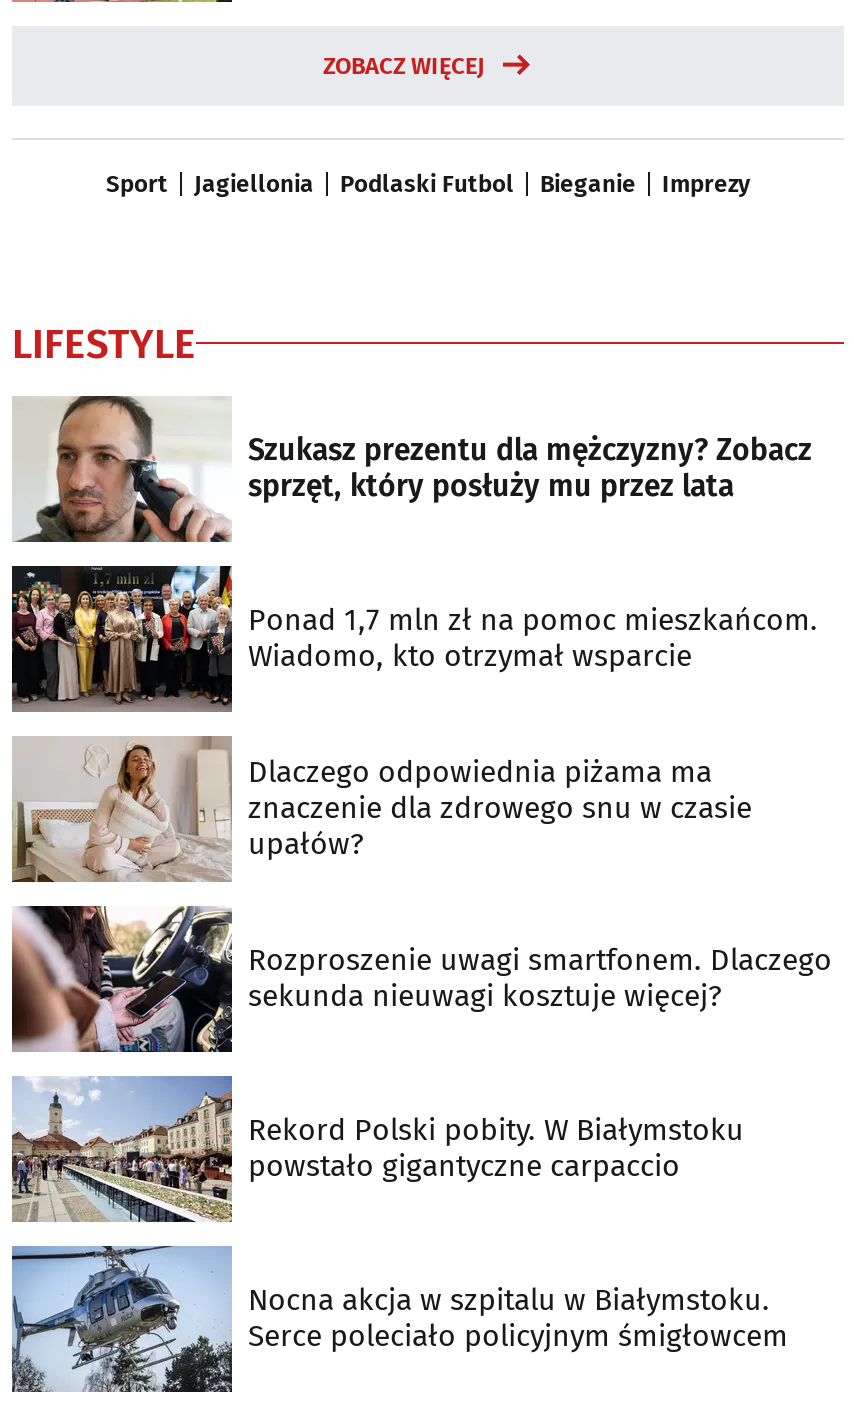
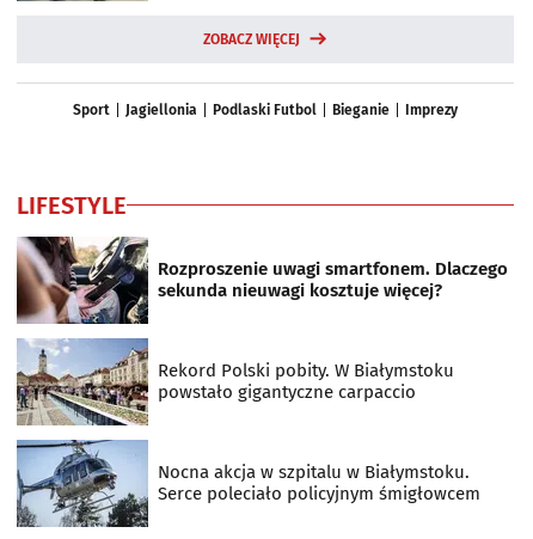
[12,396,812,544] [image] | Szukasz prezentu dla mężczyzny? Zobacz | sprzęt, który posłuży mu przez lata -> none
[10,564,818,862] [image] | Ponad 1,7 mln zł na pomoc mieszkańcom. | Wiadomo, kto otrzymał wsparcie | Dlaczego odpowiednia piżama ma | znaczenie dla zdrowego snu w czasie | upałów? -> none
[12,734,232,884] [image] -> none

